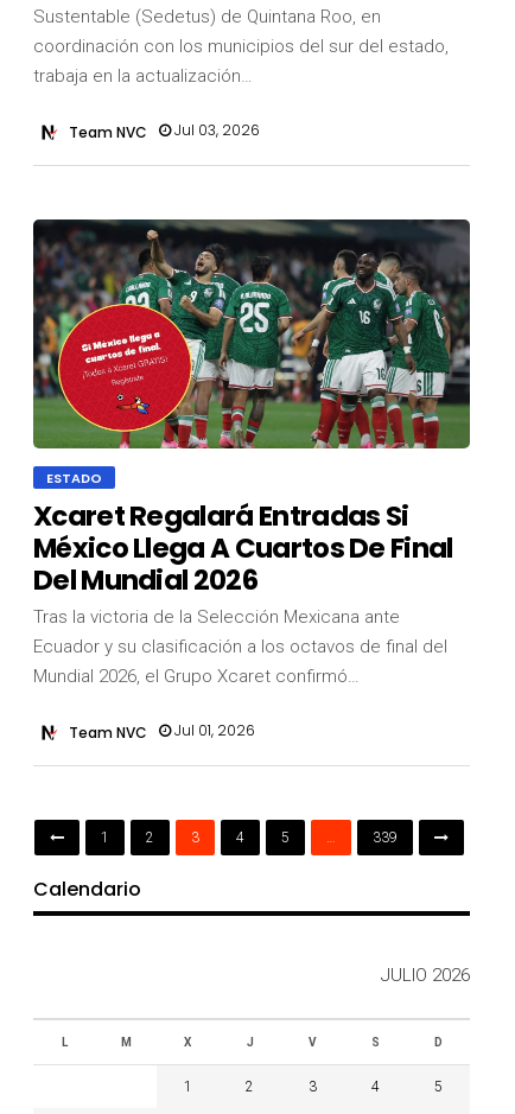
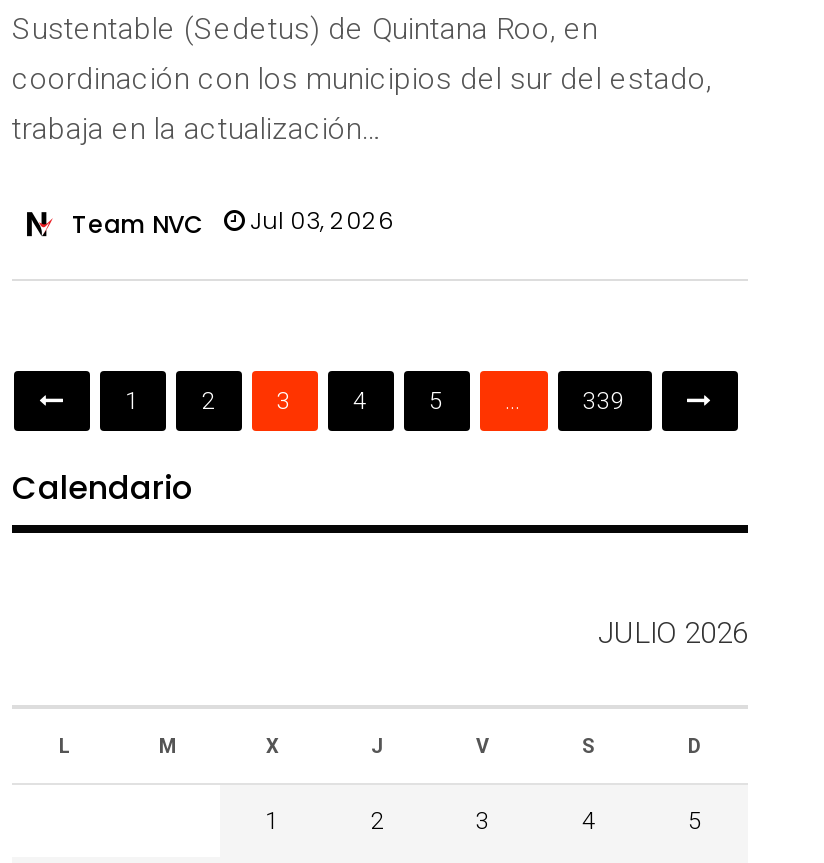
[32,218,471,743] [image] | ESTADO | Xcaret Regalará Entradas Si | México Llega A Cuartos De Final | Del Mundial 2026 | Tras la victoria de la Selección Mexicana ante | Ecuador y su clasificación a los octavos de final del | Mundial 2026, el Grupo Xcaret confirmó… | Team NVC | Jul 01, 2026 -> none

